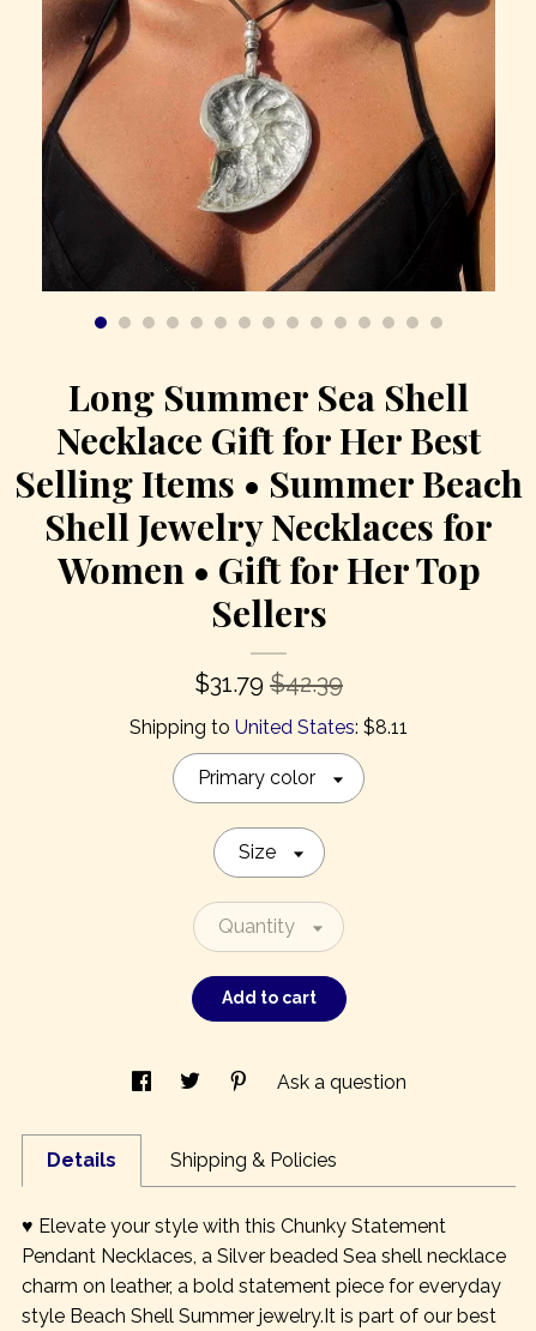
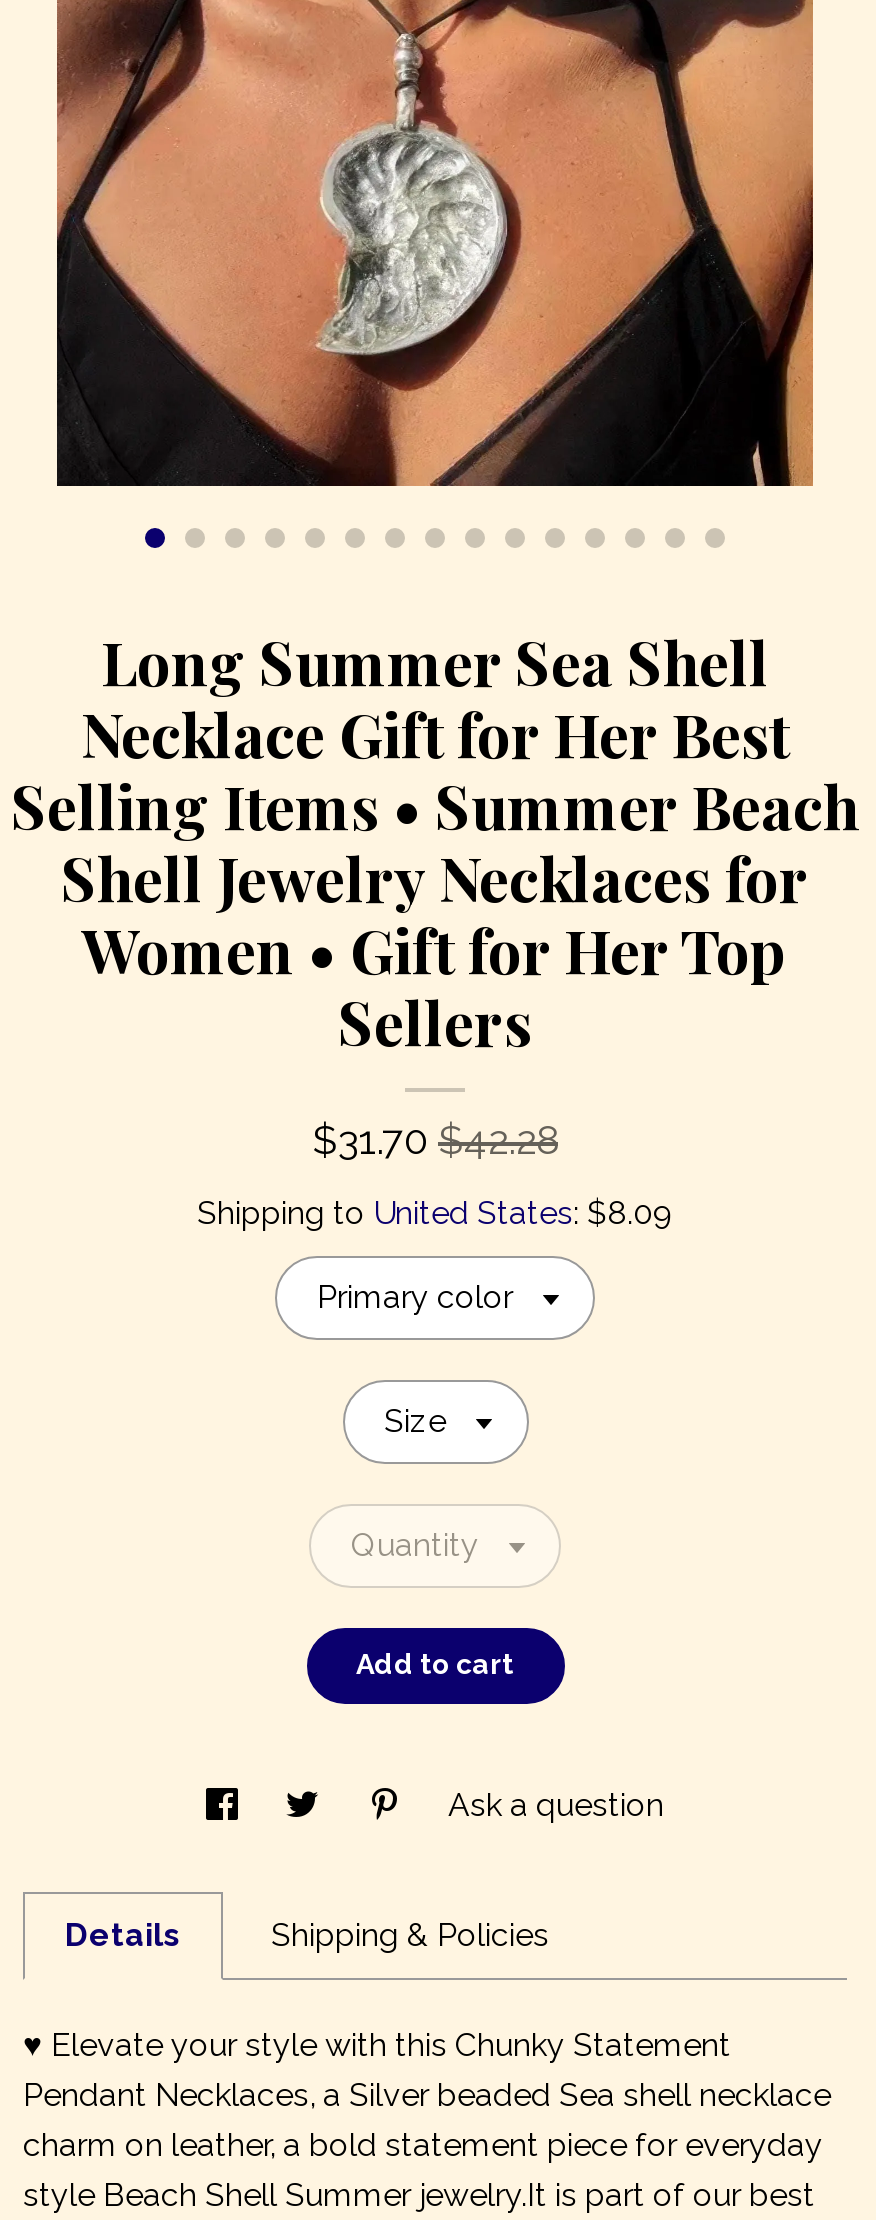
[194,669,343,698] $31.79 $42.39 -> [312,1116,558,1164] $31.70 $42.28
[130,716,408,738] Shipping to United States: $8.11 -> [197,1194,673,1232] Shipping to United States: $8.09

